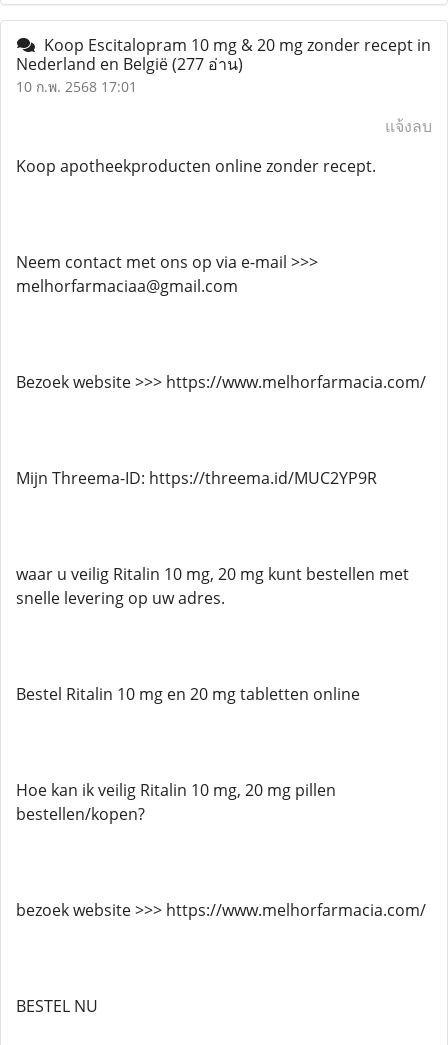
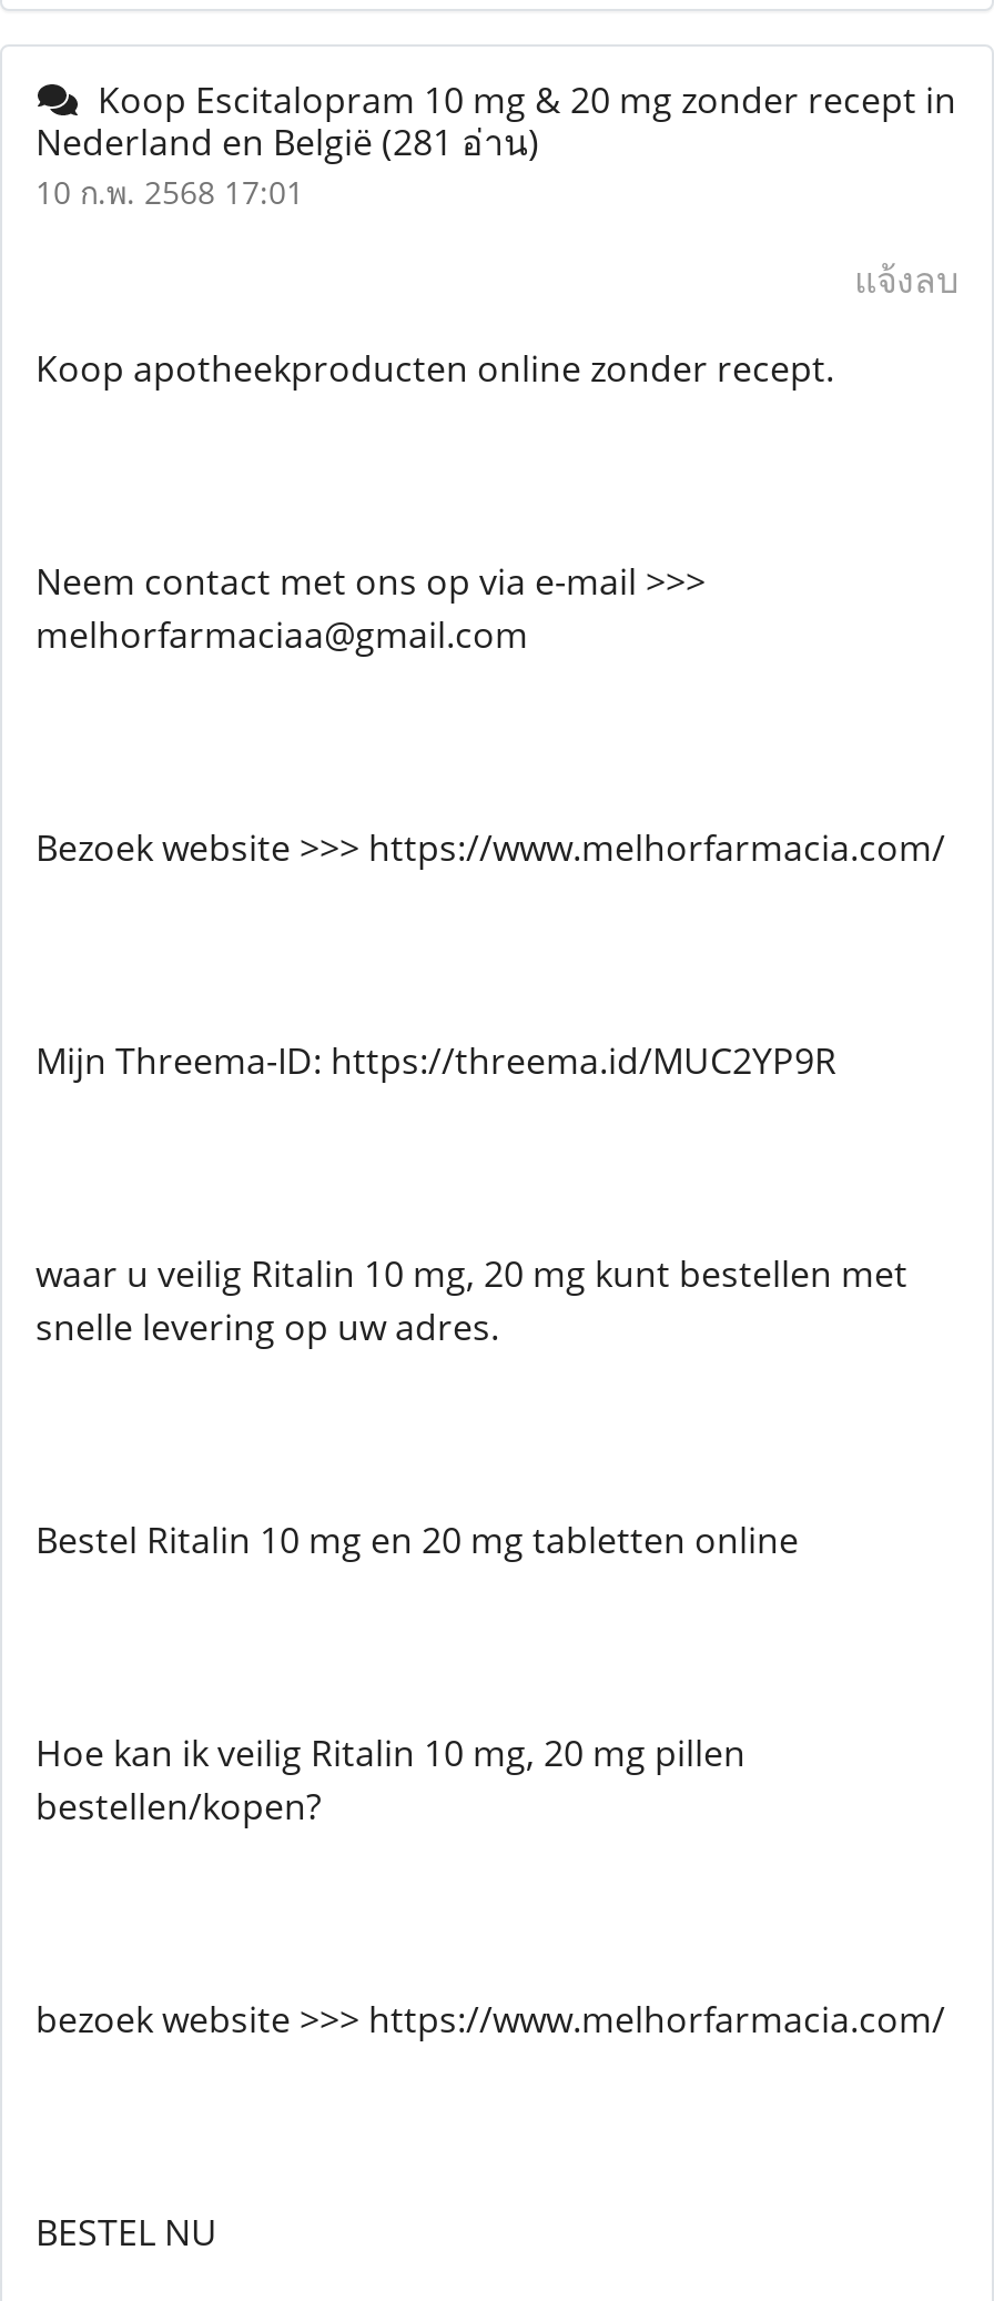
[16,53,243,75] Nederland en België (277 อ่าน) -> [35,118,539,166] Nederland en België (281 อ่าน)

